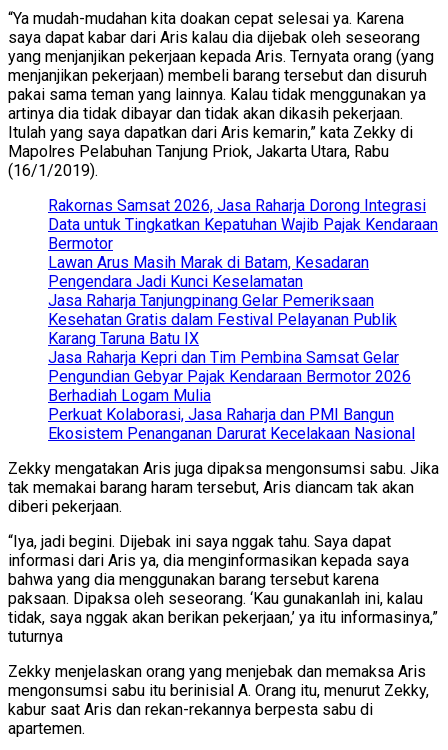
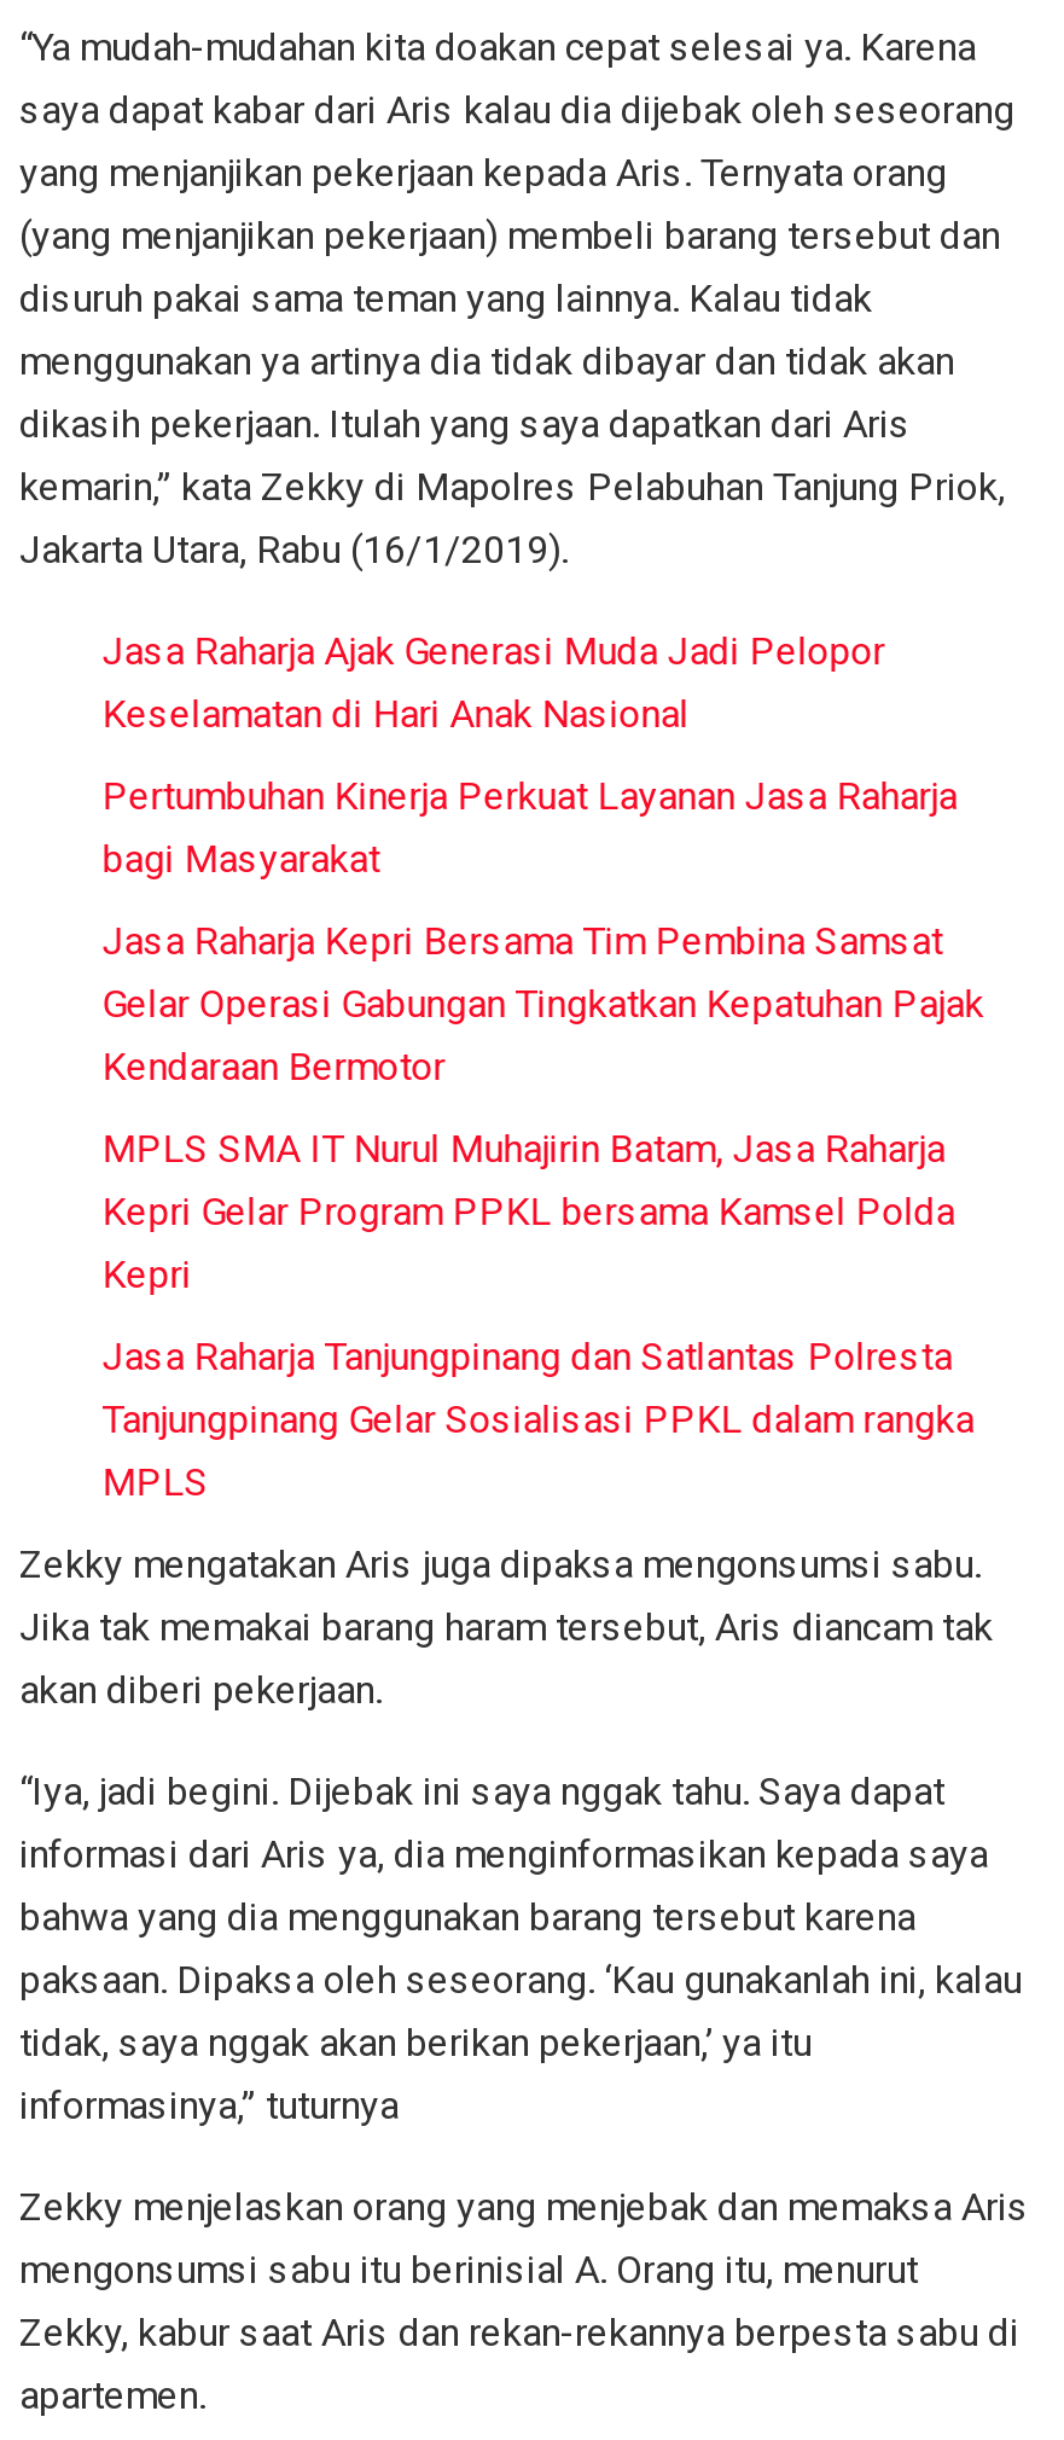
[8,47,439,516] yang menjanjikan pekerjaan kepada Aris. Ternyata orang (yang | menjanjikan pekerjaan) membeli barang tersebut dan disuruh | pakai sama teman yang lainnya. Kalau tidak menggunakan ya | artinya dia tidak dibayar dan tidak akan dikasih pekerjaan. | Itulah yang saya dapatkan dari Aris kemarin,” kata Zekky di | Mapolres Pelabuhan Tanjung Priok, Jakarta Utara, Rabu | (16/1/2019). | Rakornas Samsat 2026, Jasa Raharja Dorong Integrasi | Data untuk Tingkatkan Kepatuhan Wajib Pajak Kendaraan | Bermotor | Lawan Arus Masih Marak di Batam, Kesadaran | Pengendara Jadi Kunci Keselamatan | Jasa Raharja Tanjungpinang Gelar Pemeriksaan | Kesehatan Gratis dalam Festival Pelayanan Publik | Karang Taruna Batu IX | Jasa Raharja Kepri dan Tim Pembina Samsat Gelar | Pengundian Gebyar Pajak Kendaraan Bermotor 2026 | Berhadiah Logam Mulia | Perkuat Kolaborasi, Jasa Raharja dan PMI Bangun | Ekosistem Penanganan Darurat Kecelakaan Nasional | Zekky mengatakan Aris juga dipaksa mengonsumsi sabu. Jika | tak memakai barang haram tersebut, Aris diancam tak akan | diberi pekerjaan. -> [19,150,1005,1713] yang menjanjikan pekerjaan kepada Aris. Ternyata orang | (yang menjanjikan pekerjaan) membeli barang tersebut dan | disuruh pakai sama teman yang lainnya. Kalau tidak | menggunakan ya artinya dia tidak dibayar dan tidak akan | dikasih pekerjaan. Itulah yang saya dapatkan dari Aris | kemarin,” kata Zekky di Mapolres Pelabuhan Tanjung Priok, | Jakarta Utara, Rabu (16/1/2019). | Jasa Raharja Ajak Generasi Muda Jadi Pelopor | Keselamatan di Hari Anak Nasional | Pertumbuhan Kinerja Perkuat Layanan Jasa Raharja | bagi Masyarakat | Jasa Raharja Kepri Bersama Tim Pembina Samsat | Gelar Operasi Gabungan Tingkatkan Kepatuhan Pajak | Kendaraan Bermotor | MPLS SMA IT Nurul Muhajirin Batam, Jasa Raharja | Kepri Gelar Program PPKL bersama Kamsel Polda | Kepri | Jasa Raharja Tanjungpinang dan Satlantas Polresta | Tanjungpinang Gelar Sosialisasi PPKL dalam rangka | MPLS | Zekky mengatakan Aris juga dipaksa mengonsumsi sabu. | Jika tak memakai barang haram tersebut, Aris diancam tak | akan diberi pekerjaan.

